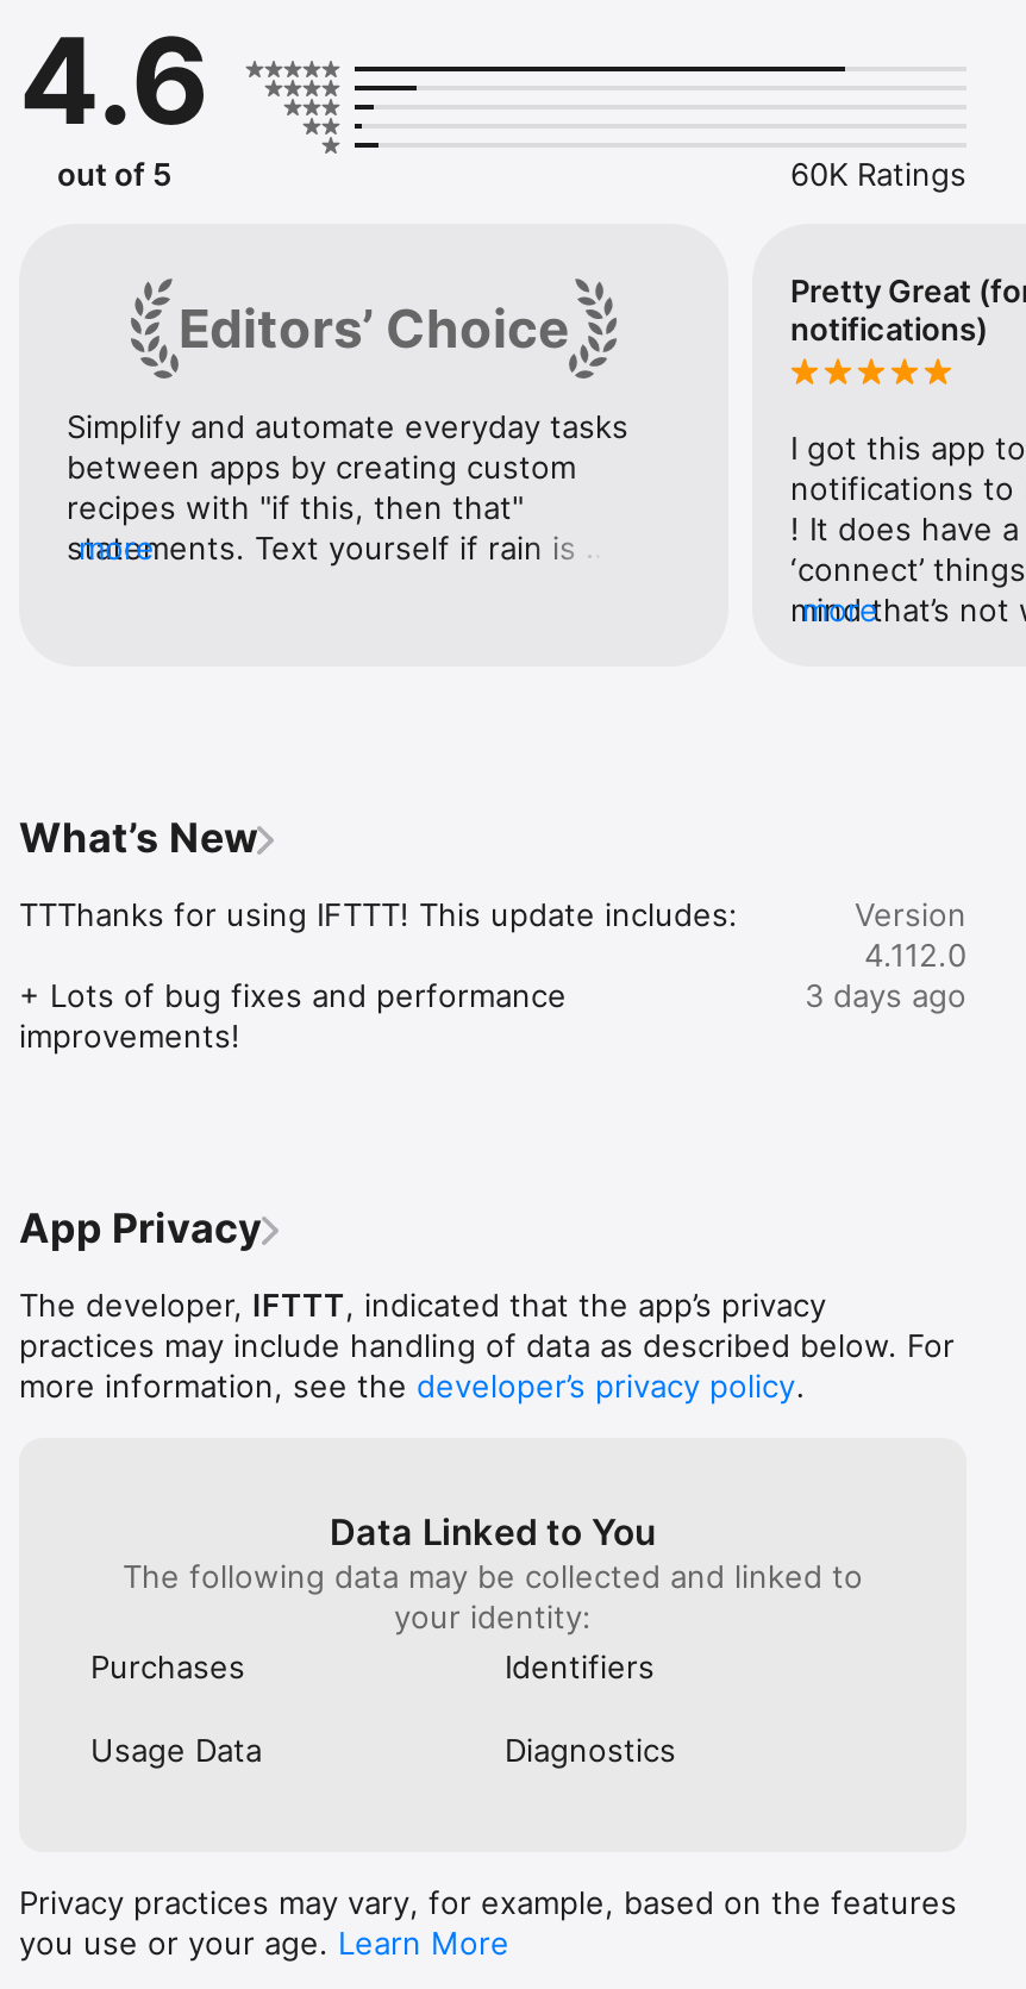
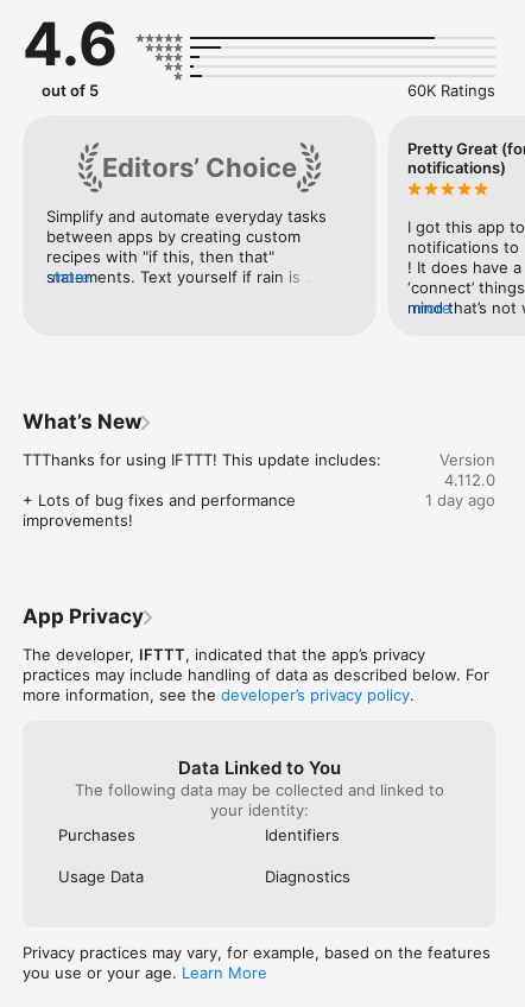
[805,977,966,1015] 3 days ago -> [425,491,495,510] 1 day ago

